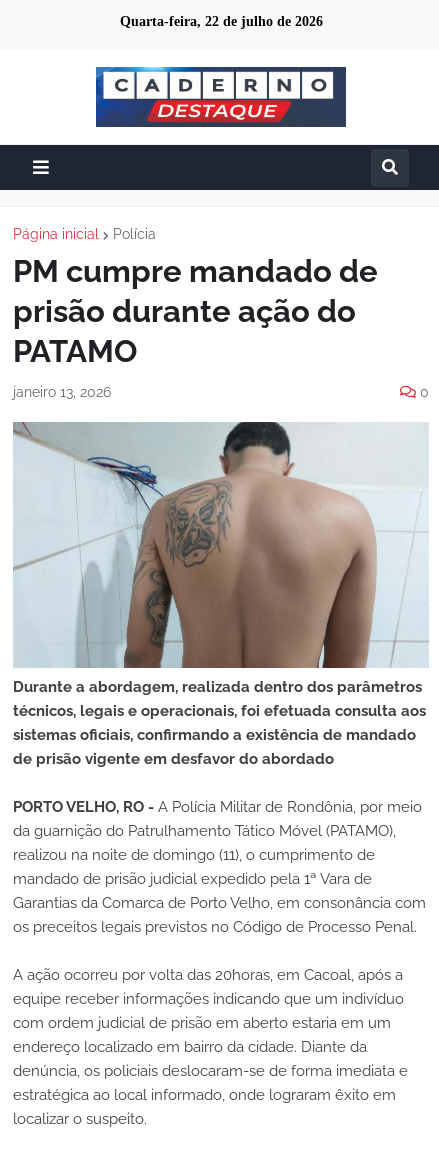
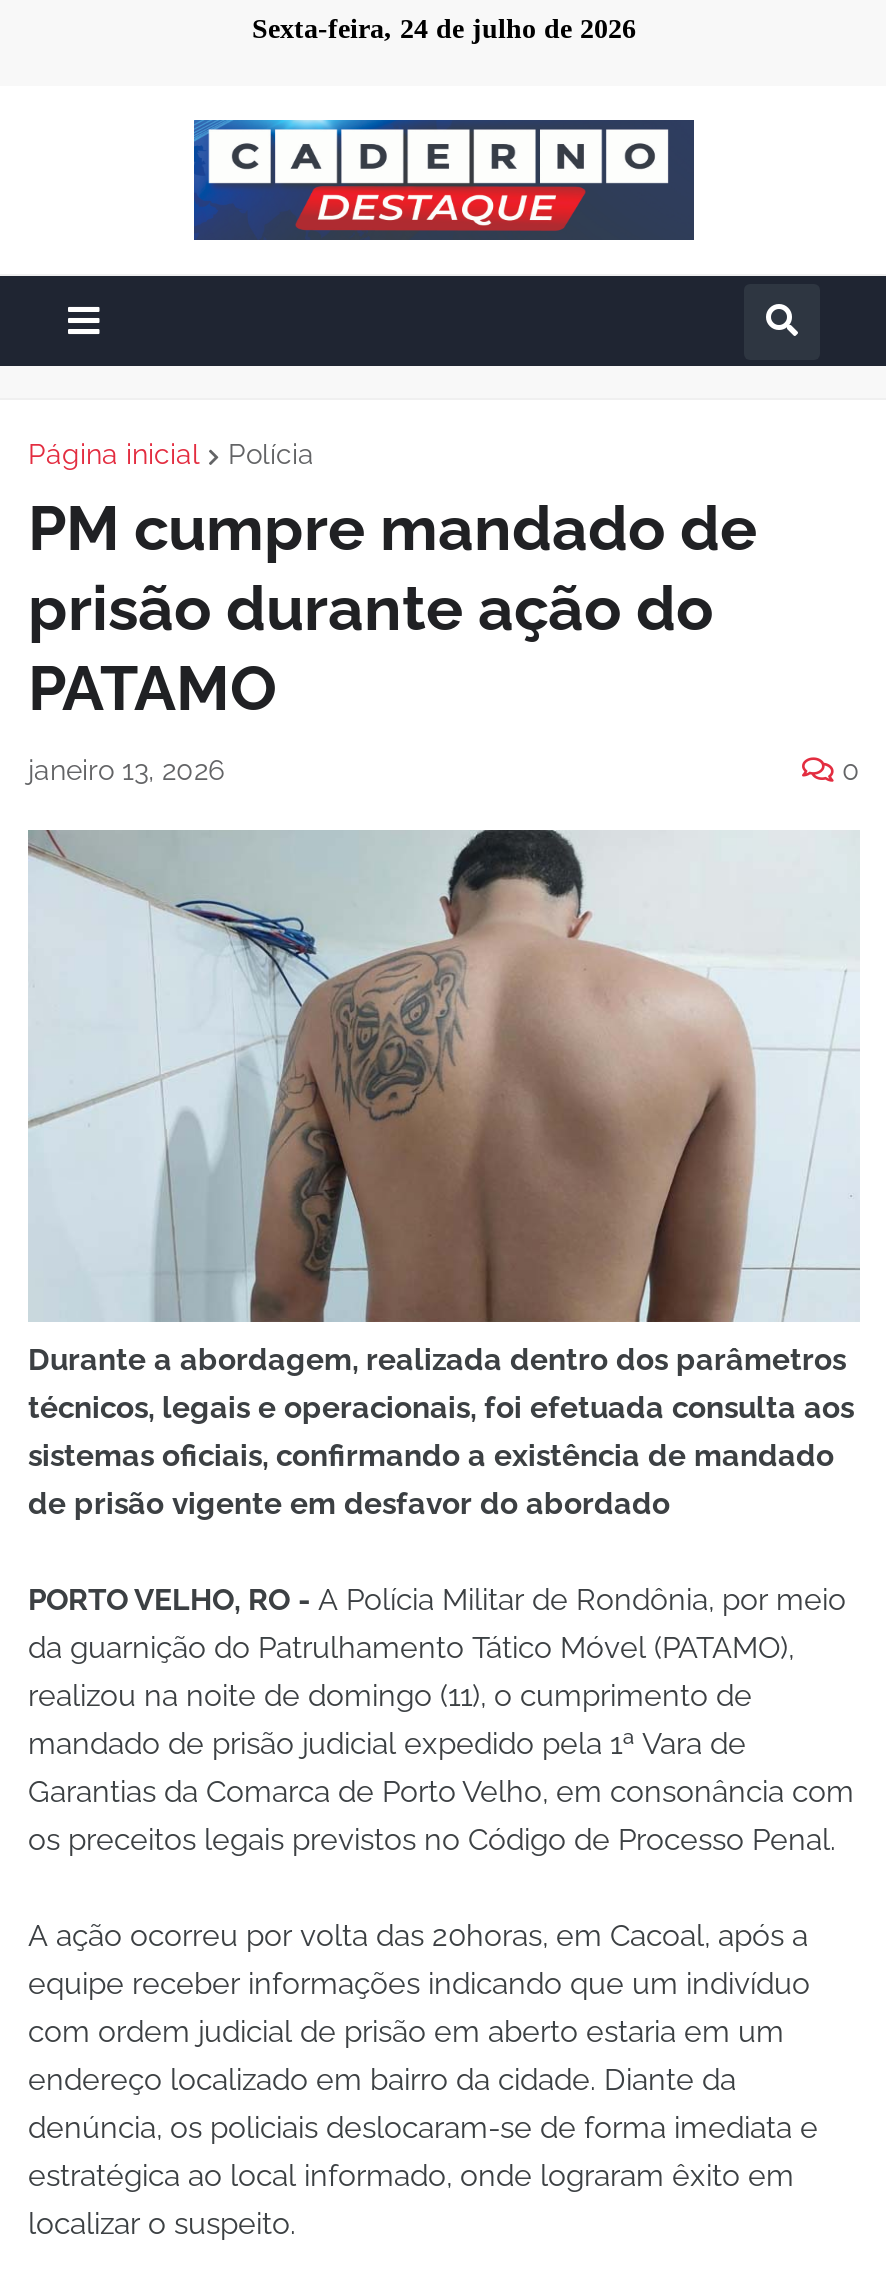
[119,14,322,29] Quarta-feira, 22 de julho de 2026 -> [252,14,636,44] Sexta-feira, 24 de julho de 2026

